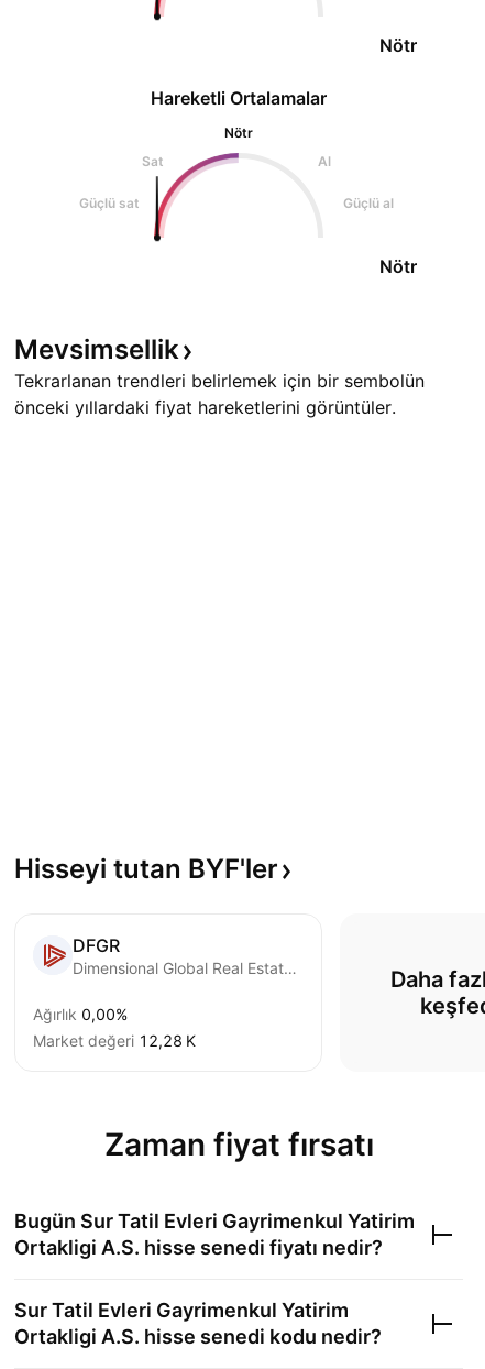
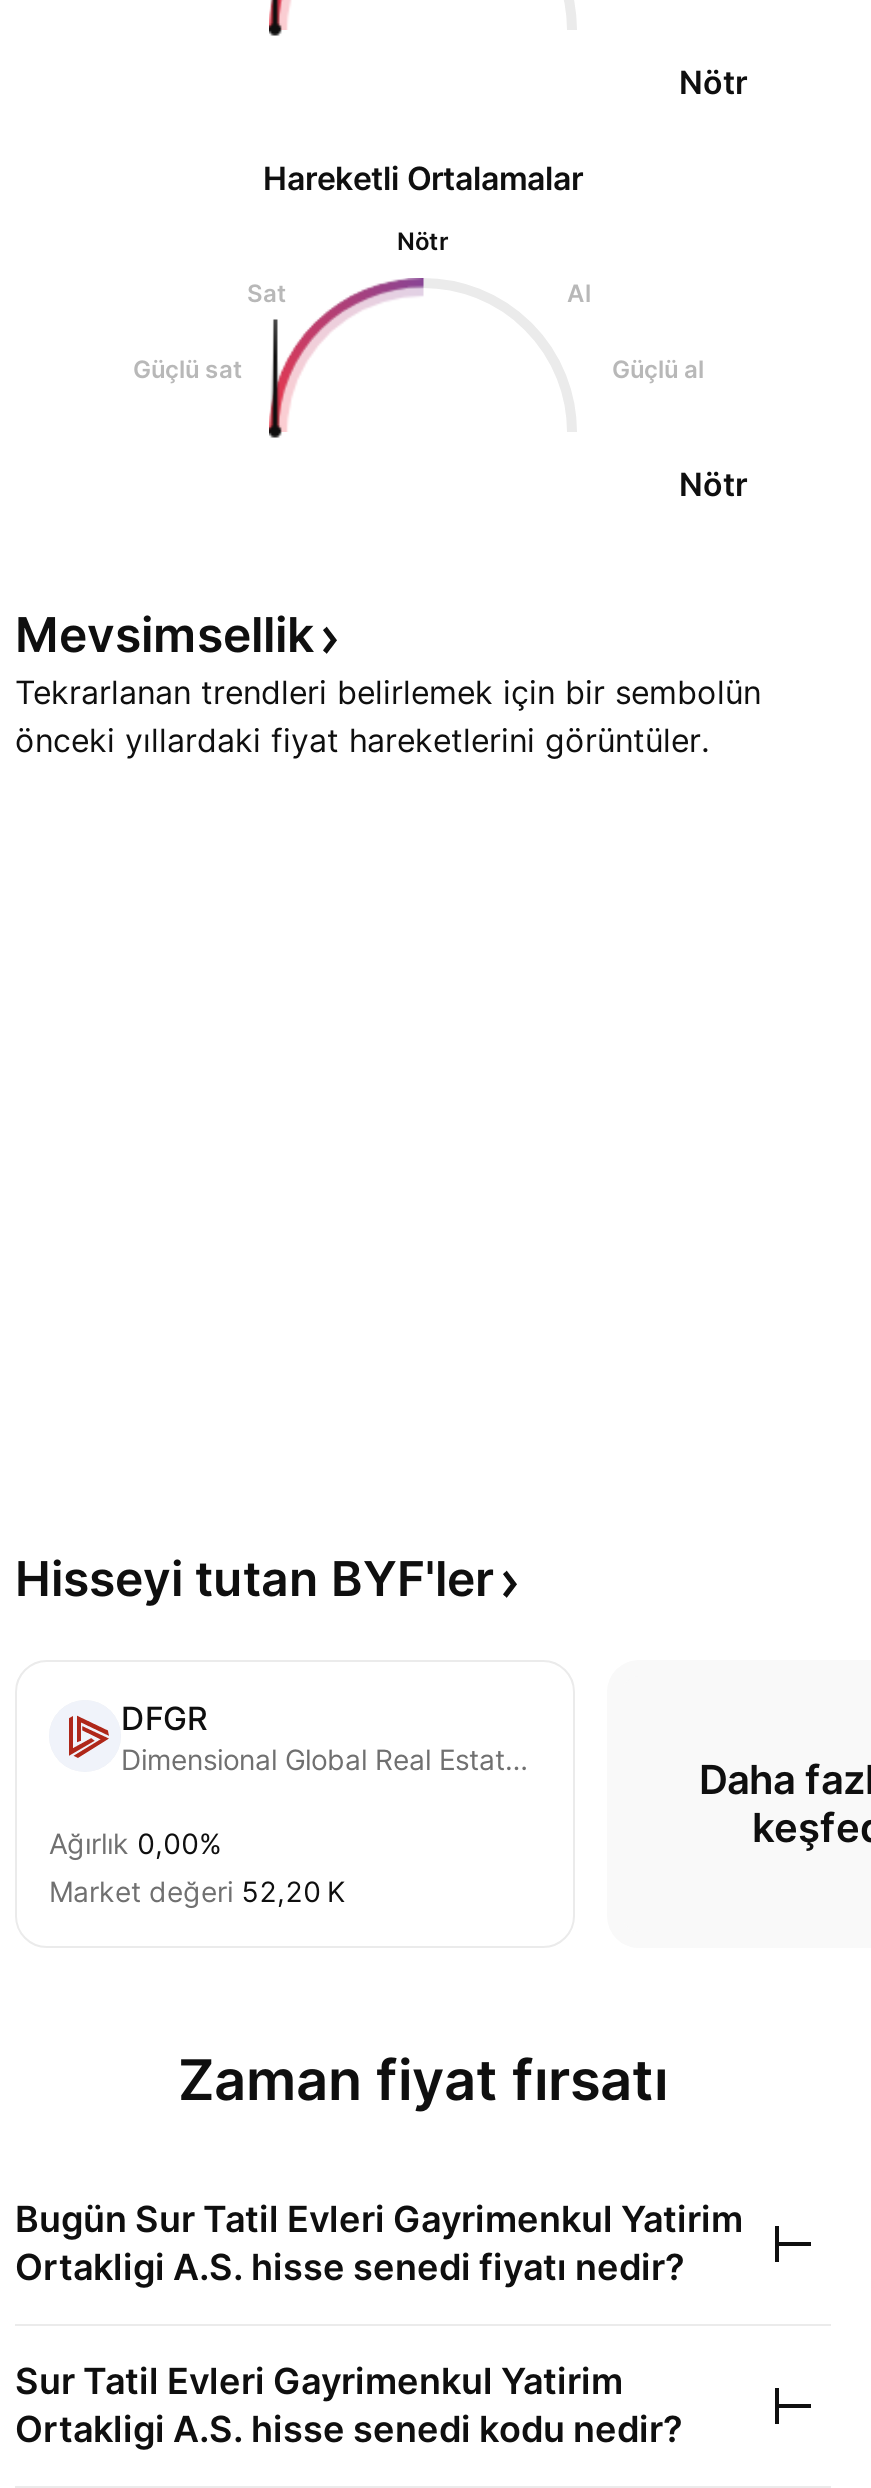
[33,1031,196,1050] Market değeri 12,28 K -> [49,1874,345,1908] Market değeri 52,20 K

